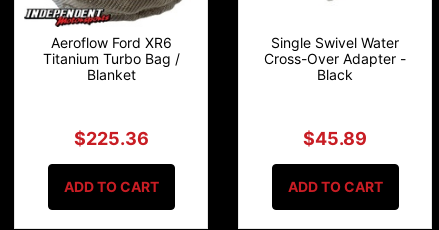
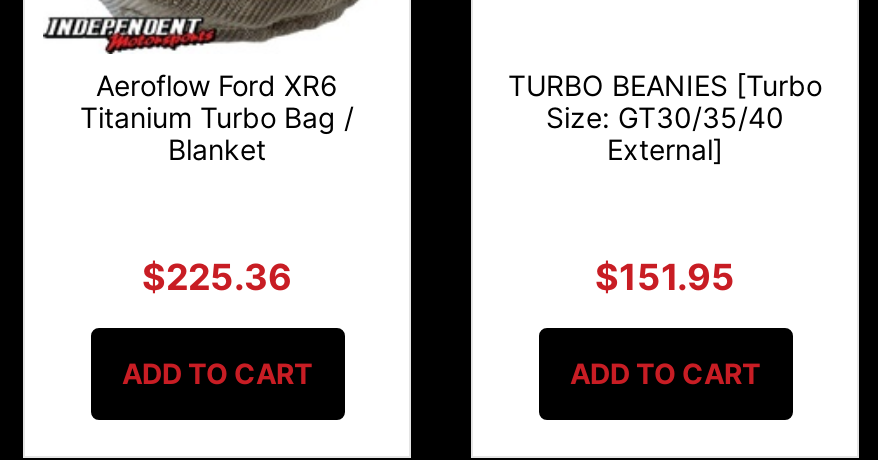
[264,34,406,83] Single Swivel Water | Cross-Over Adapter - | Black -> [508,67,822,165] TURBO BEANIES [Turbo | Size: GT30/35/40 | External]
[303,128,367,149] $45.89 -> [595,255,735,297] $151.95

